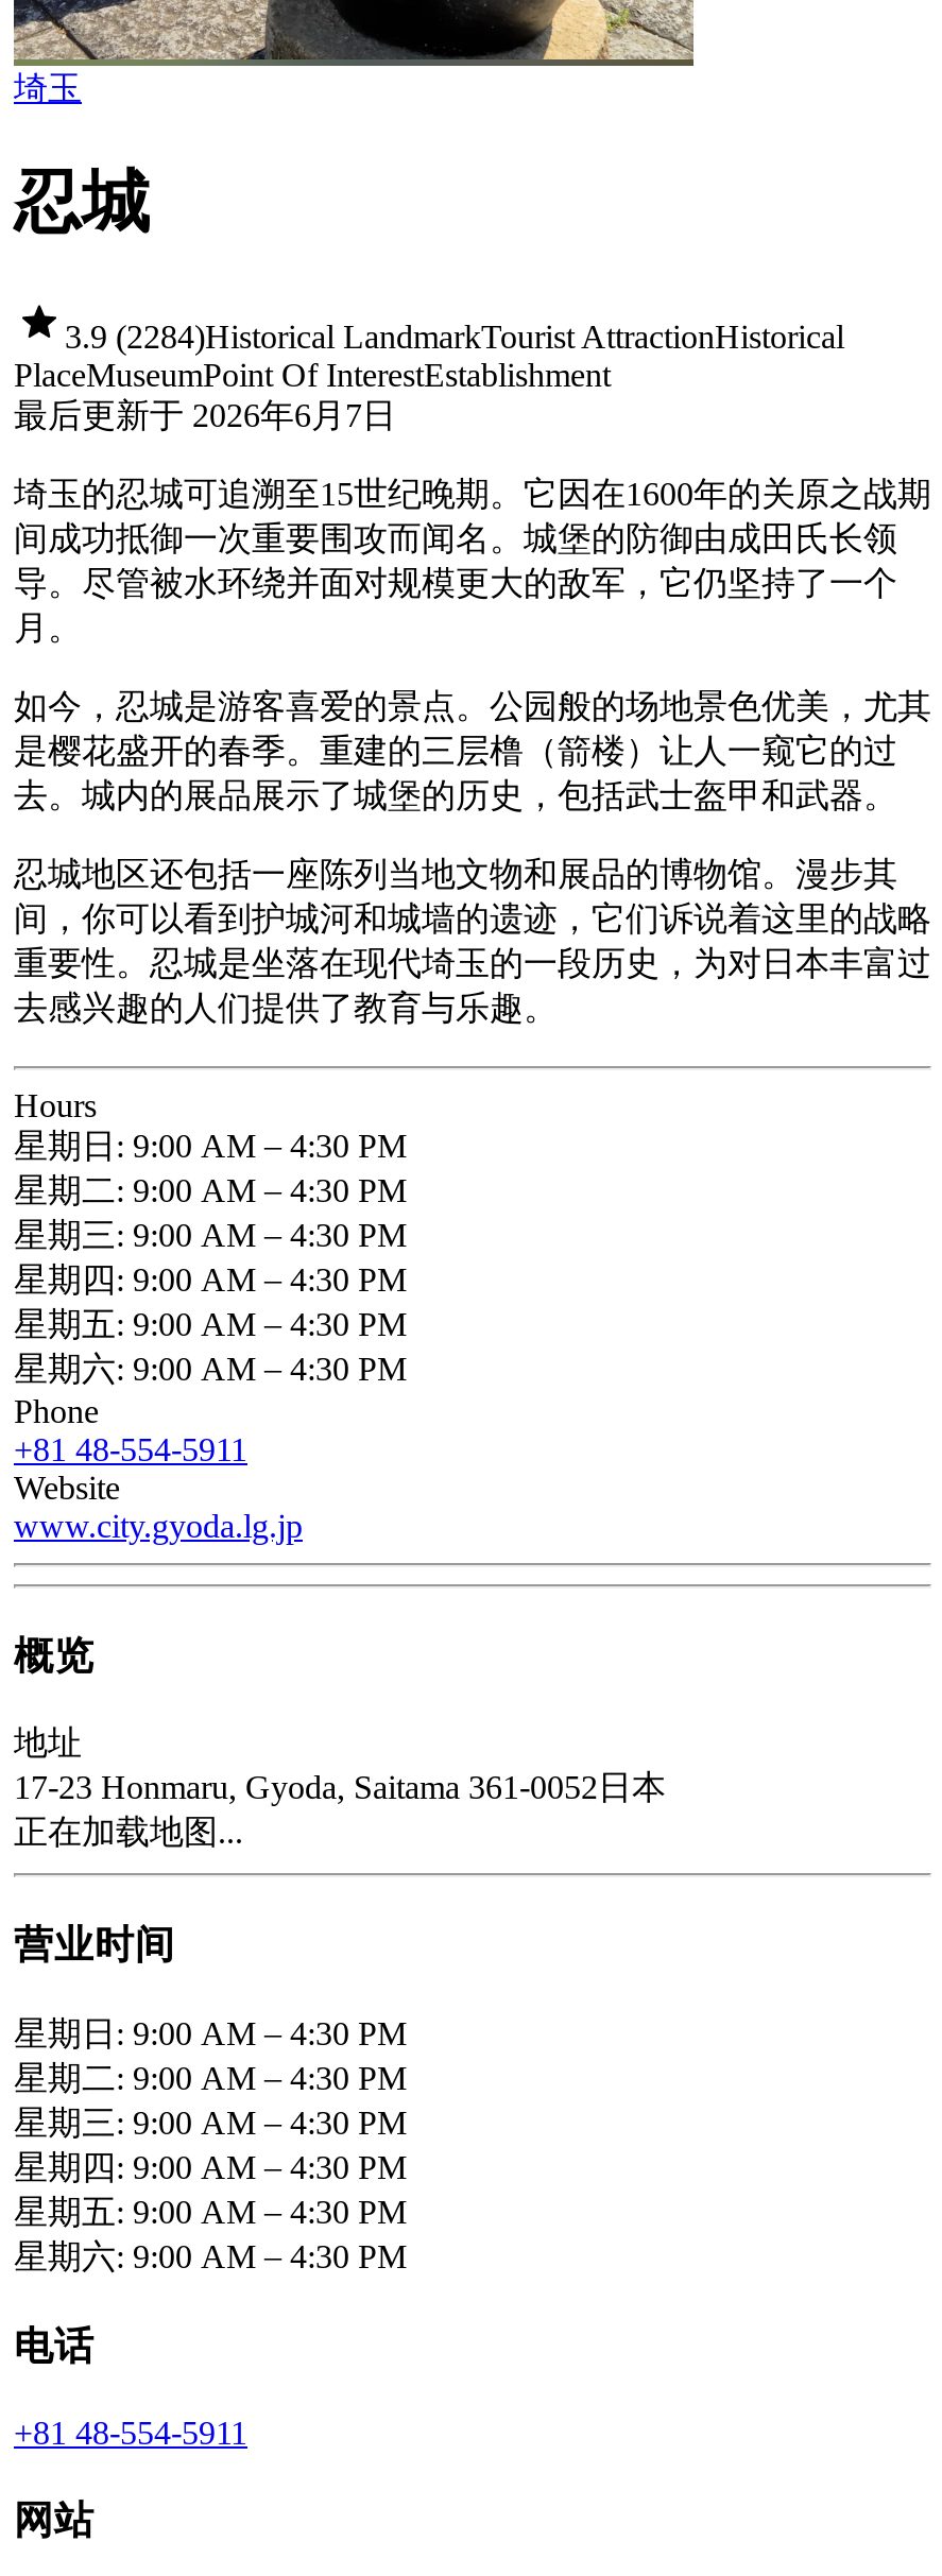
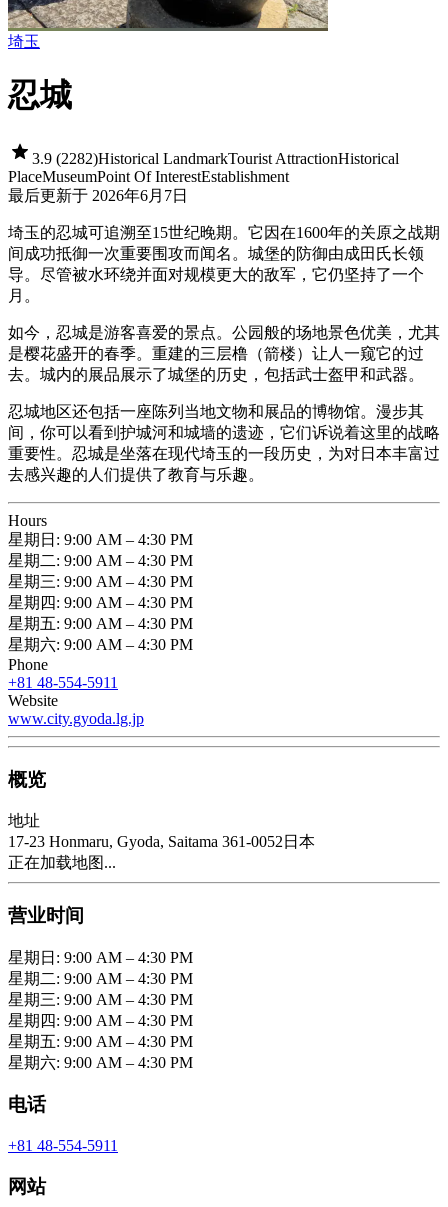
[65,318,844,354] 3.9 (2284)Historical LandmarkTourist AttractionHistorical -> [32,150,399,167] 3.9 (2282)Historical LandmarkTourist AttractionHistorical

